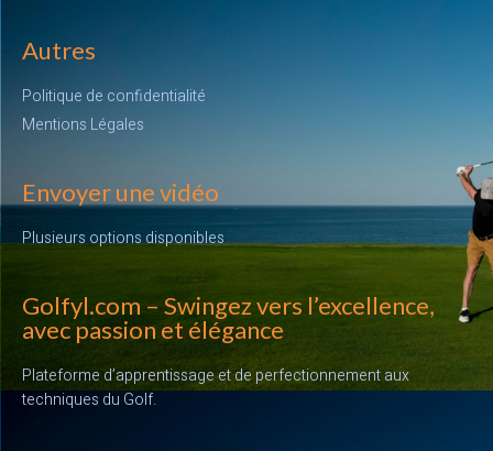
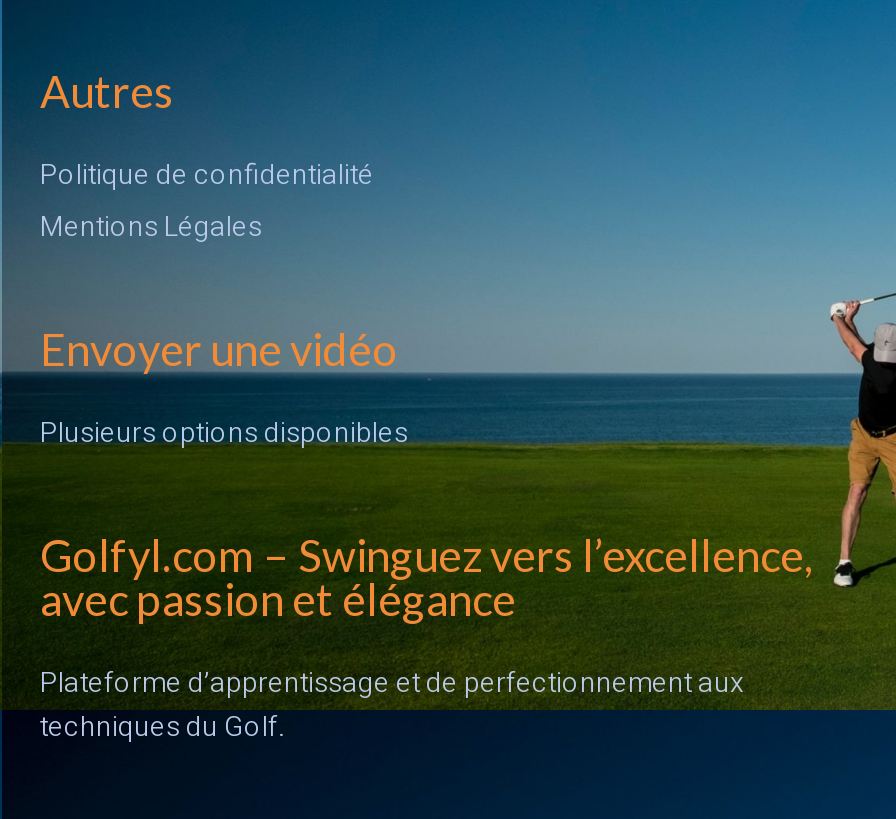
[22,291,435,320] Golfyl.com – Swingez vers l’excellence, -> [40,528,814,582] Golfyl.com – Swinguez vers l’excellence,

